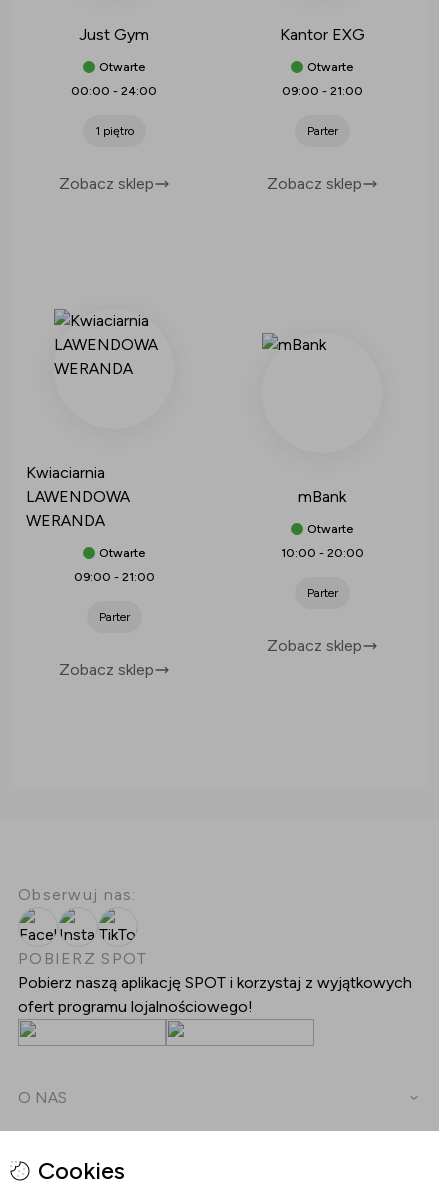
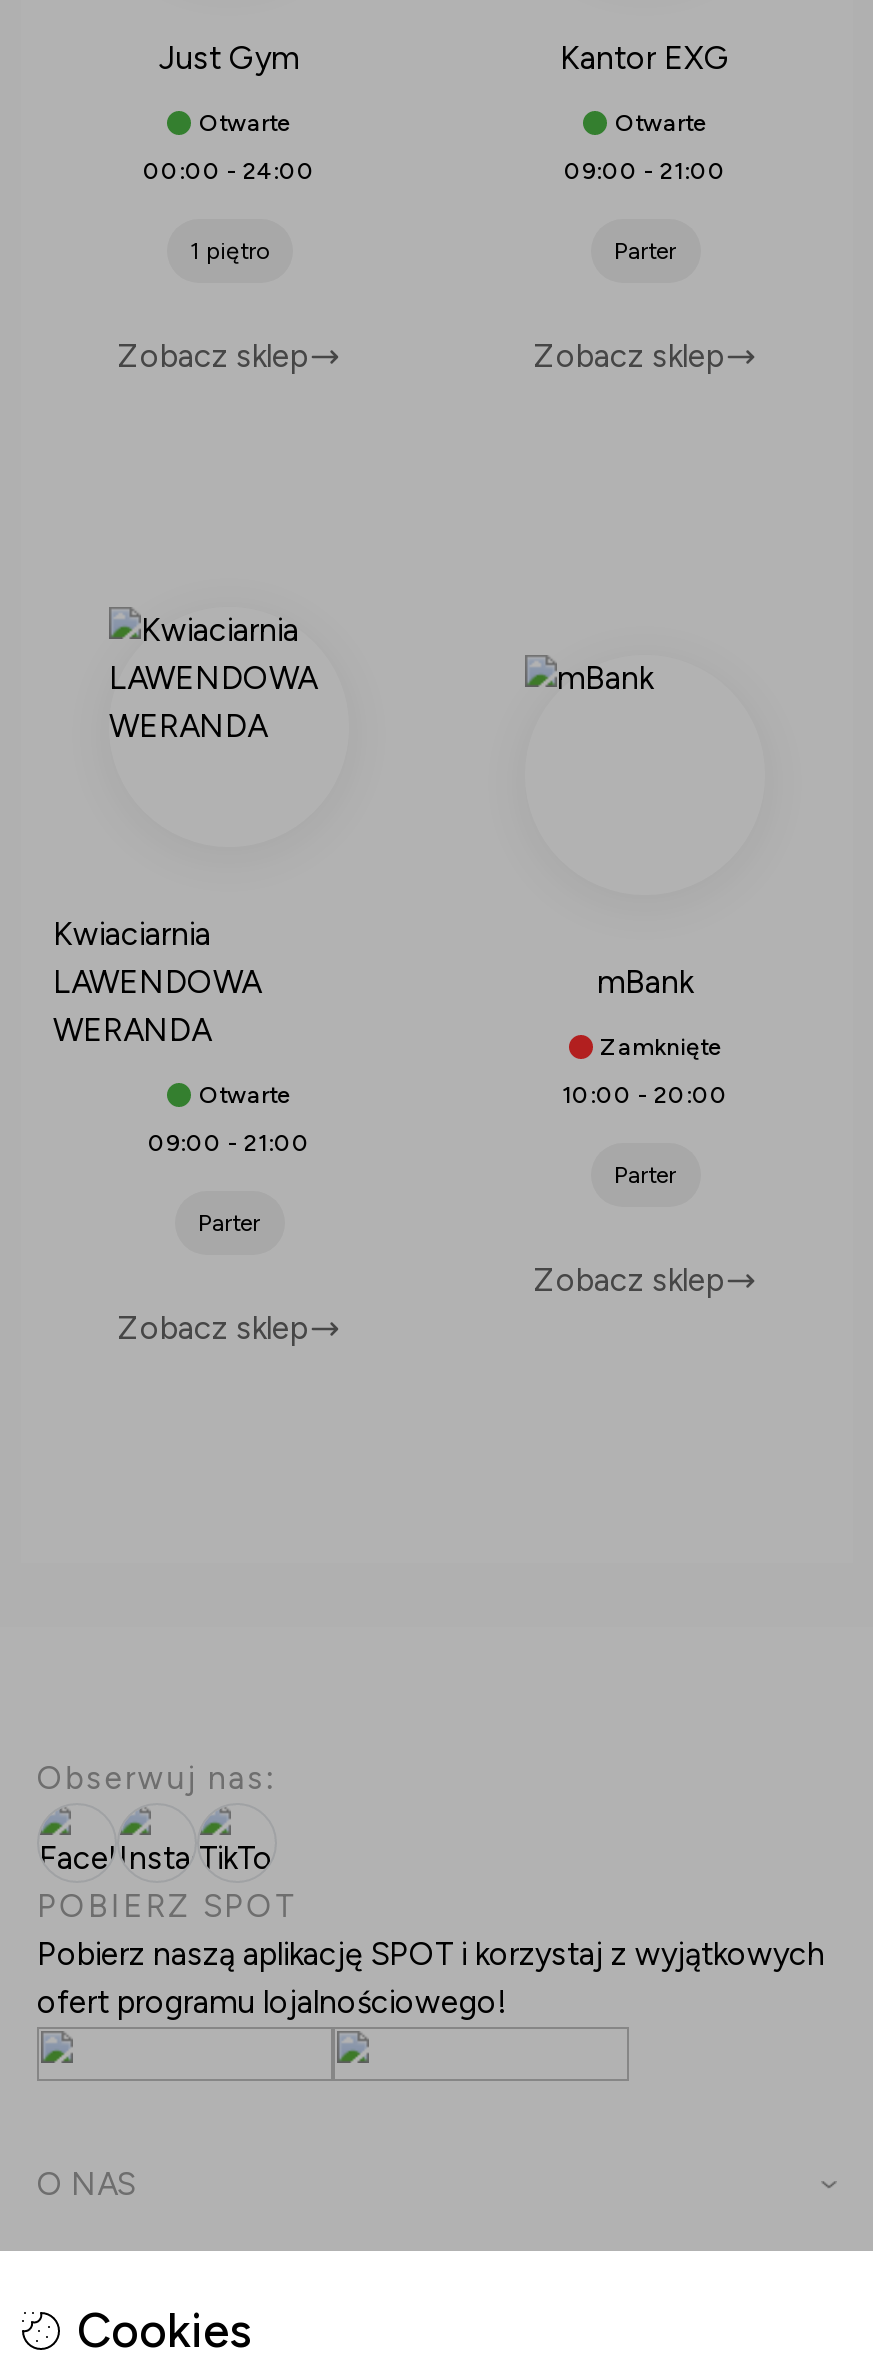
[307,522,353,536] Otwarte -> [600,1033,722,1061] Zamknięte

